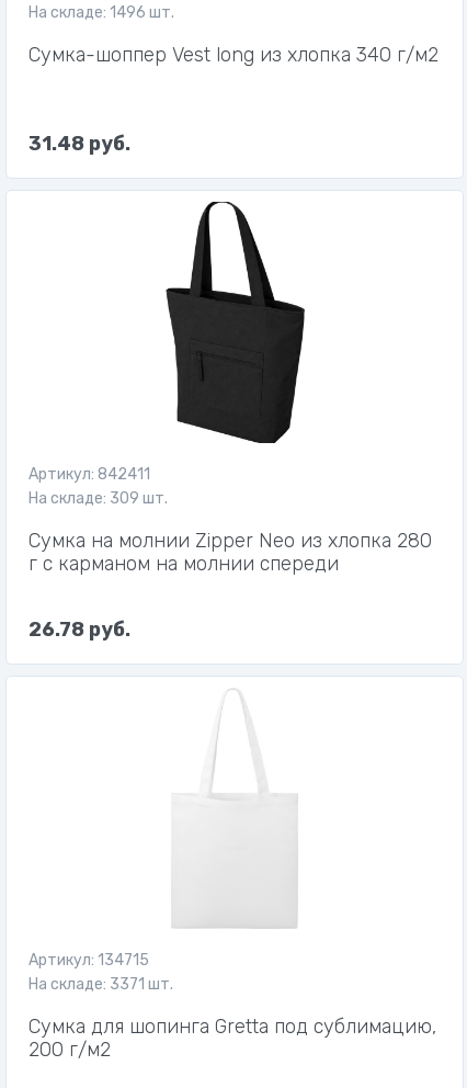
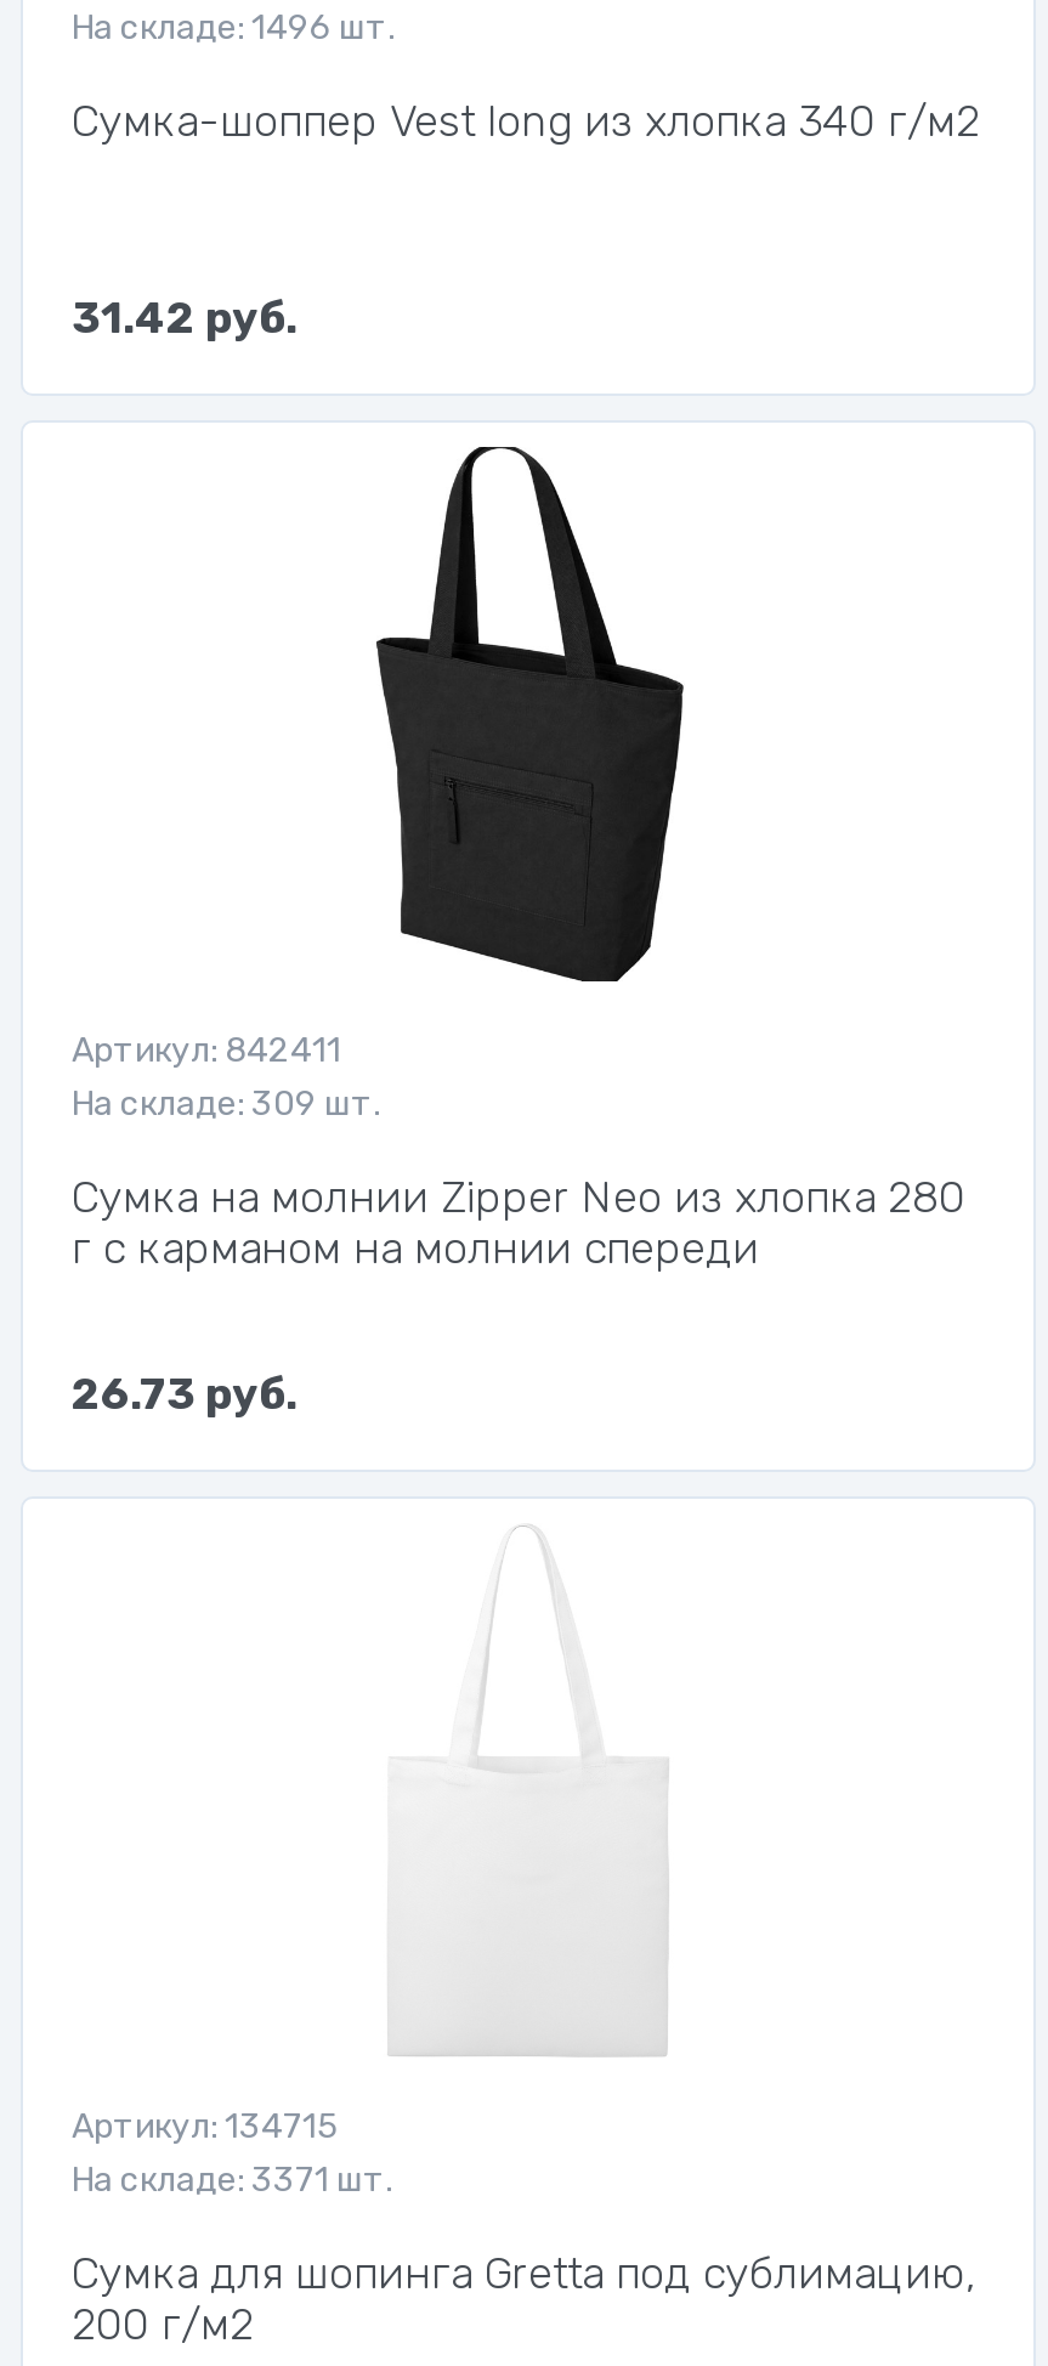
[29,131,130,155] 31.48 руб. -> [72,291,298,344] 31.42 руб.
[29,617,130,641] 26.78 руб. -> [72,1367,298,1420] 26.73 руб.

